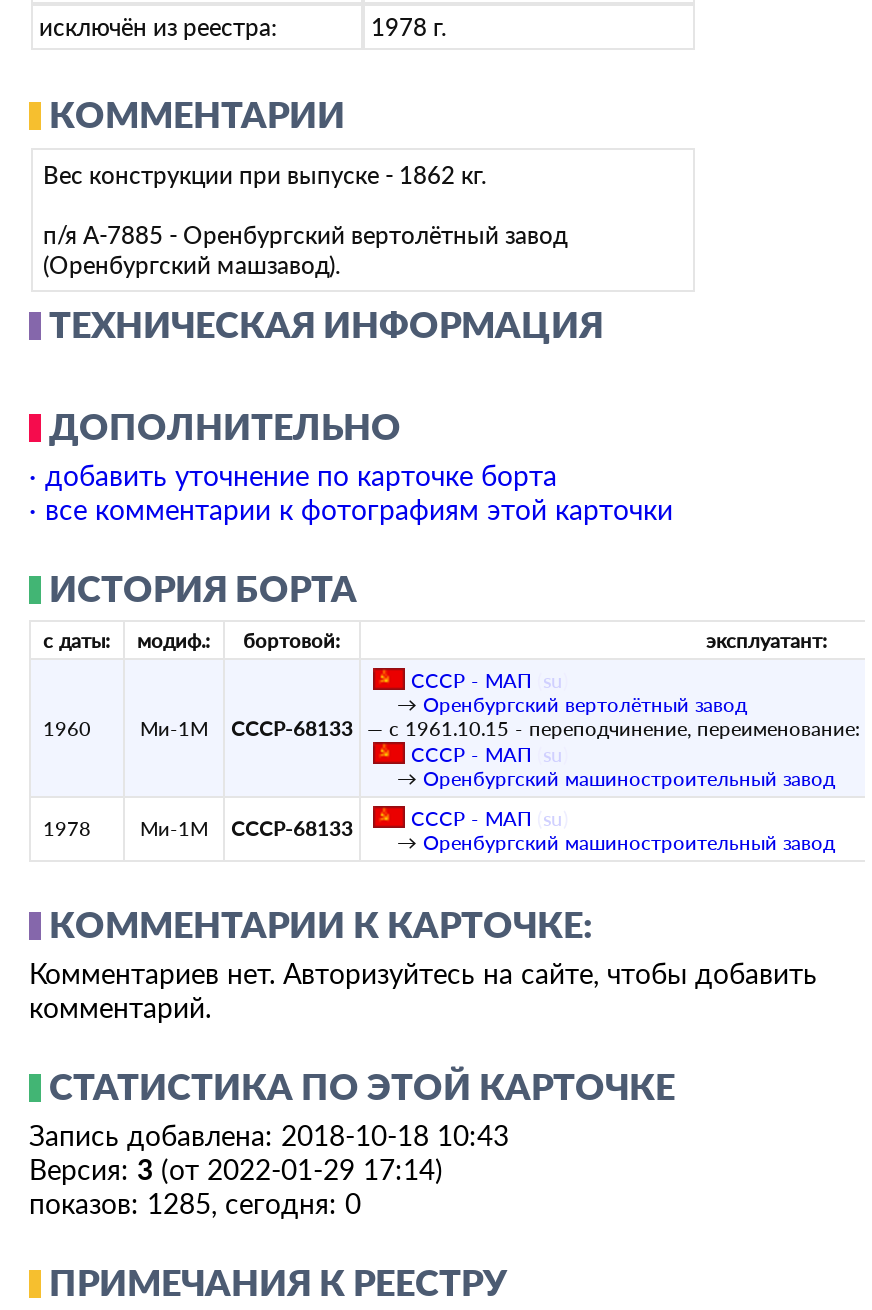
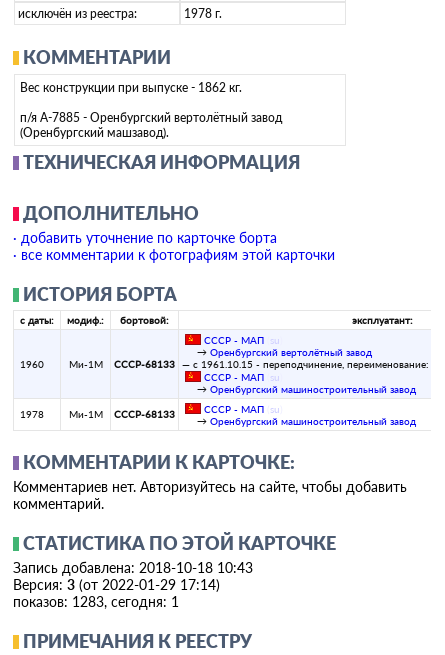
[29,1186,361,1220] показов: 1285, сегодня: 0 -> [13,593,179,610] показов: 1283, сегодня: 1

